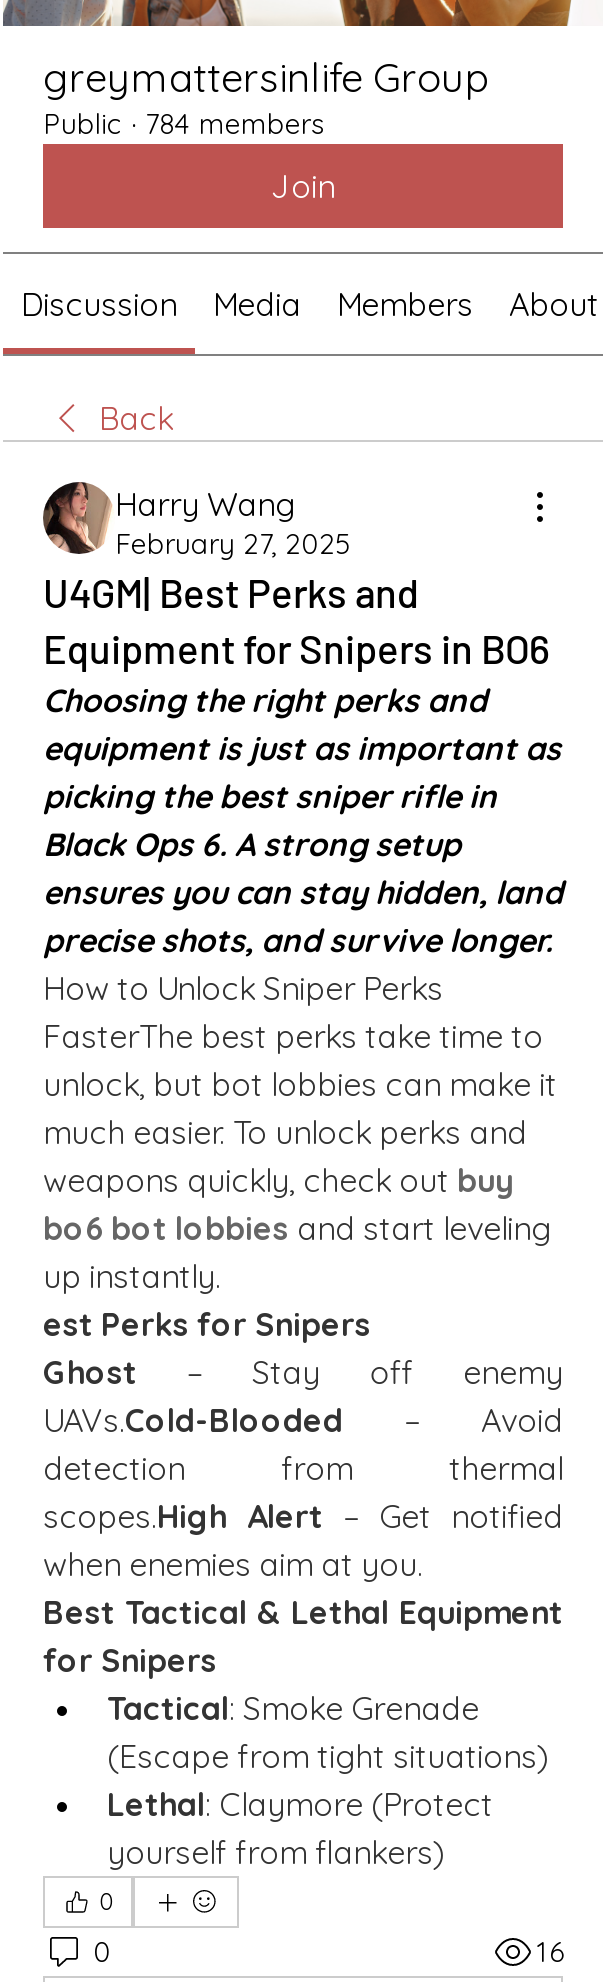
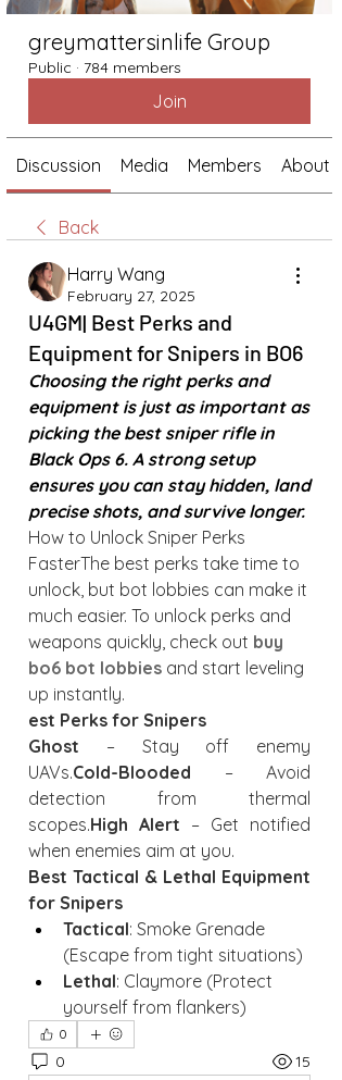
[537,1933,563,1969] 16 -> [295,1051,311,1071] 15

